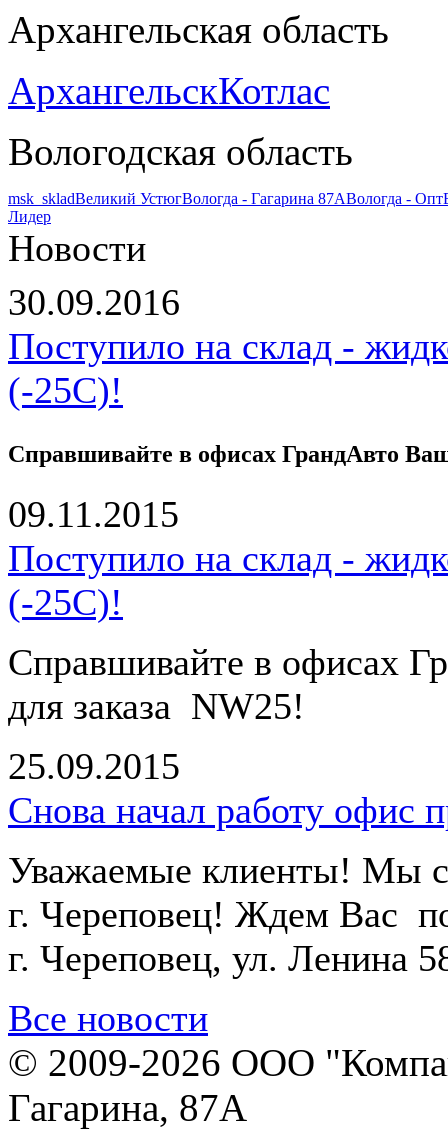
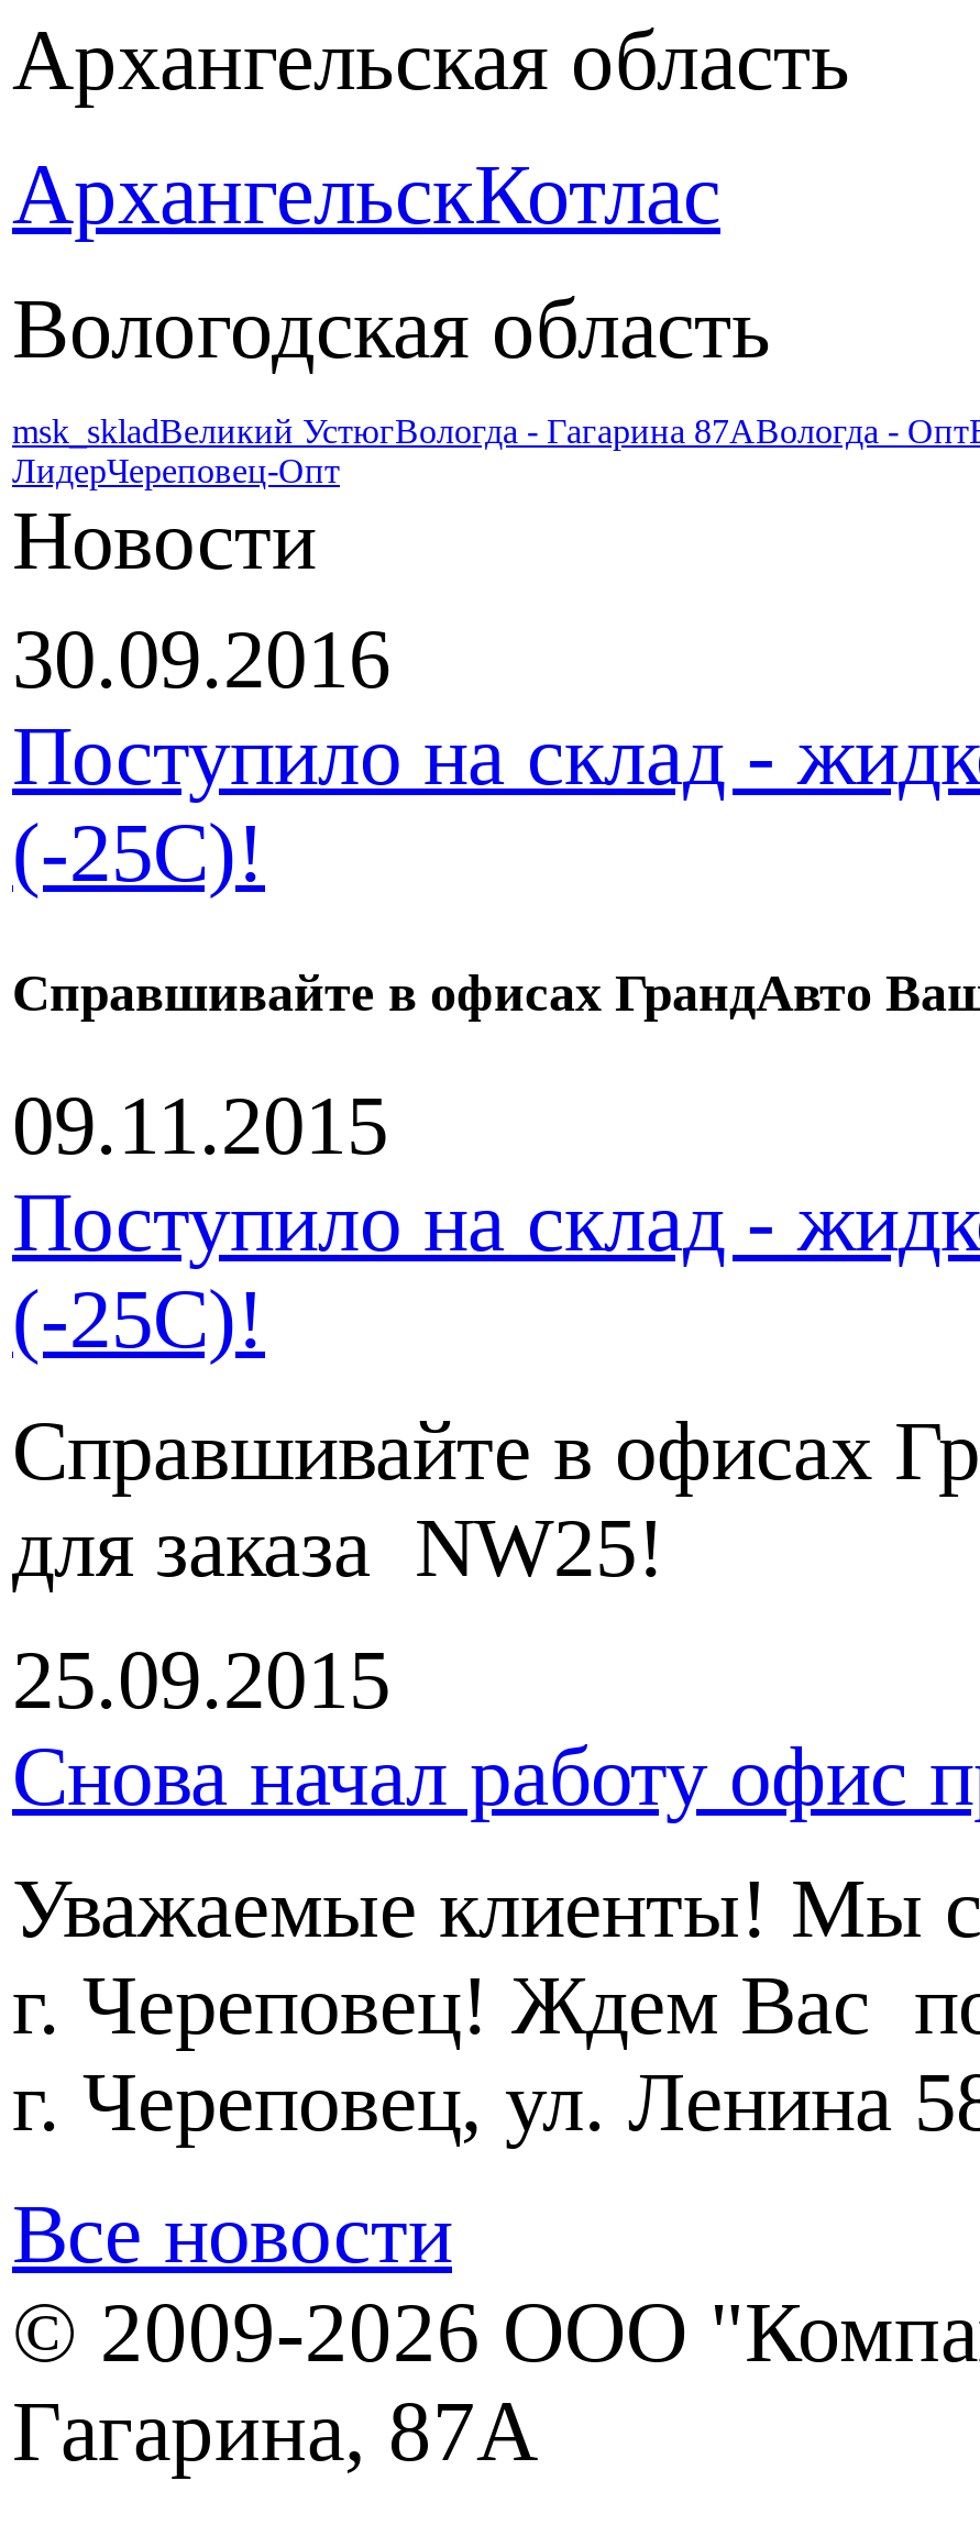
[8,208,51,225] Лидер -> [12,452,340,489] ЛидерЧереповец-Опт

